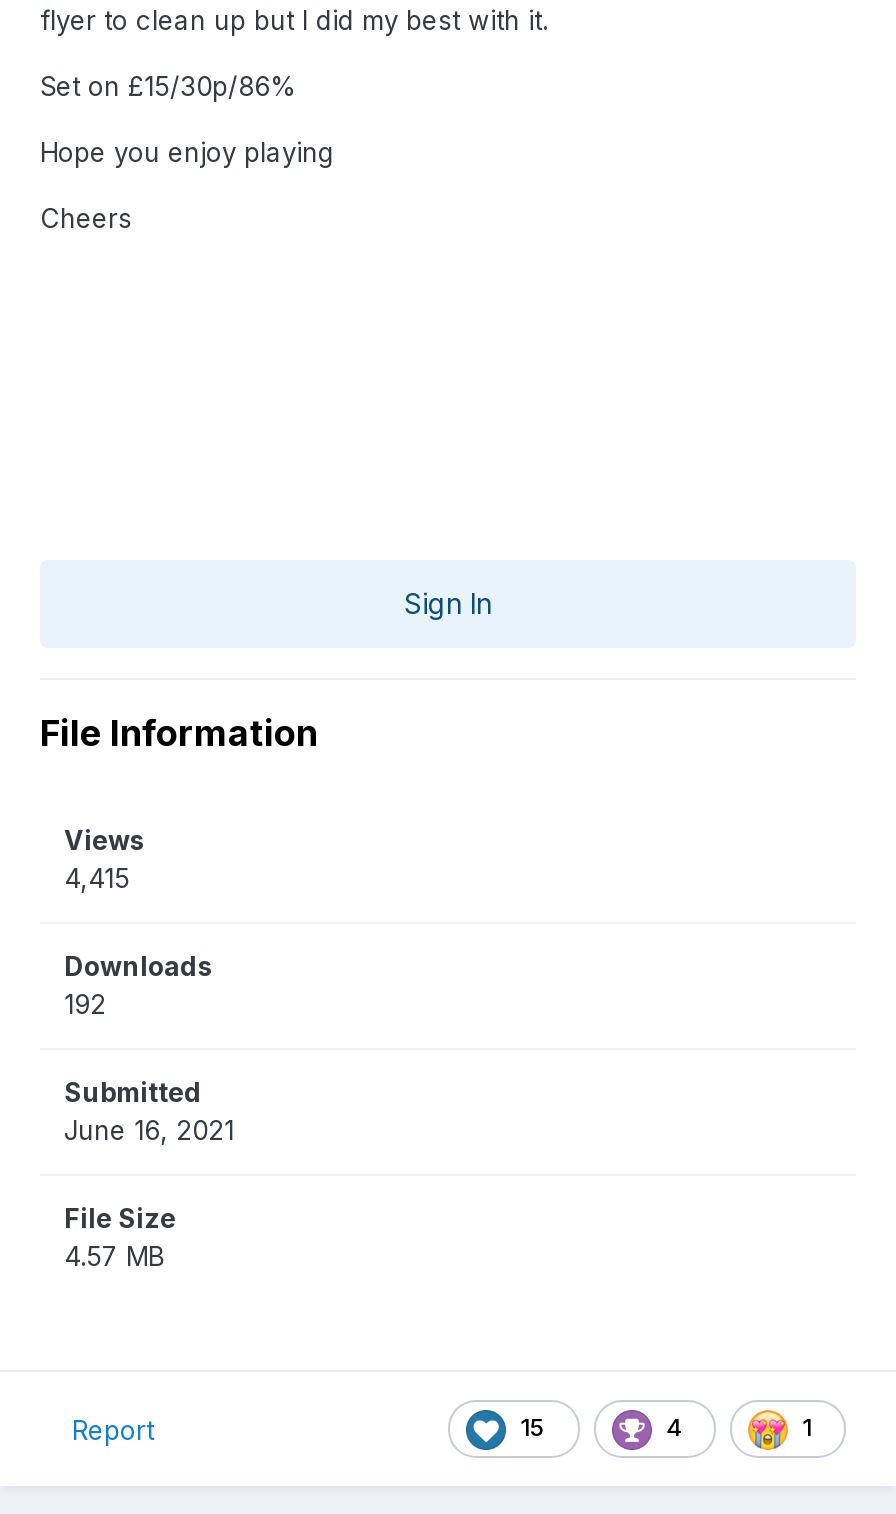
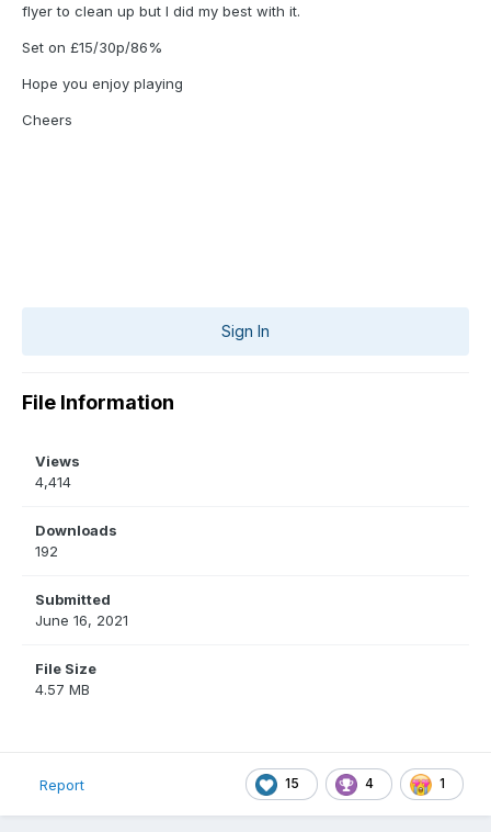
[64,863,130,895] 4,415 -> [35,473,71,491] 4,414

